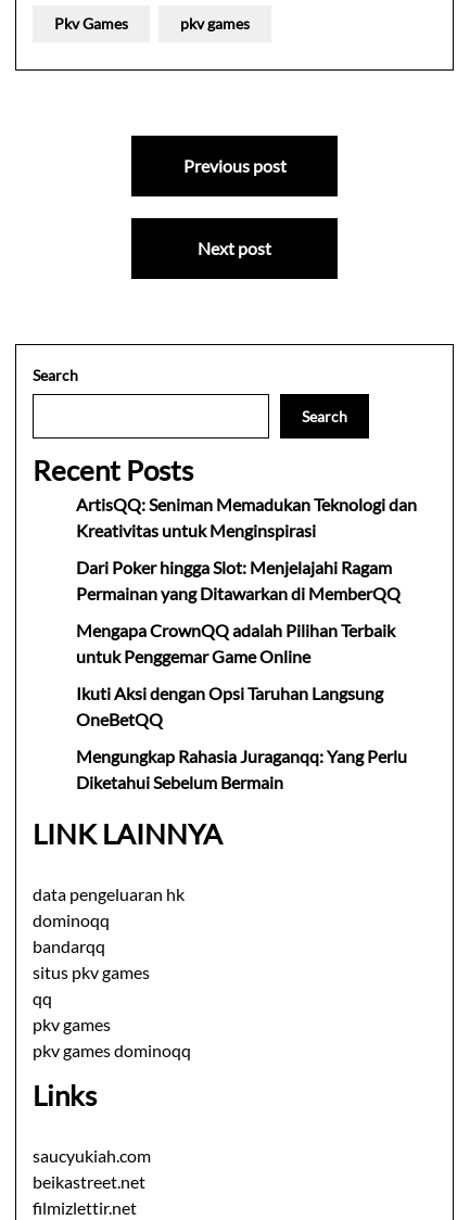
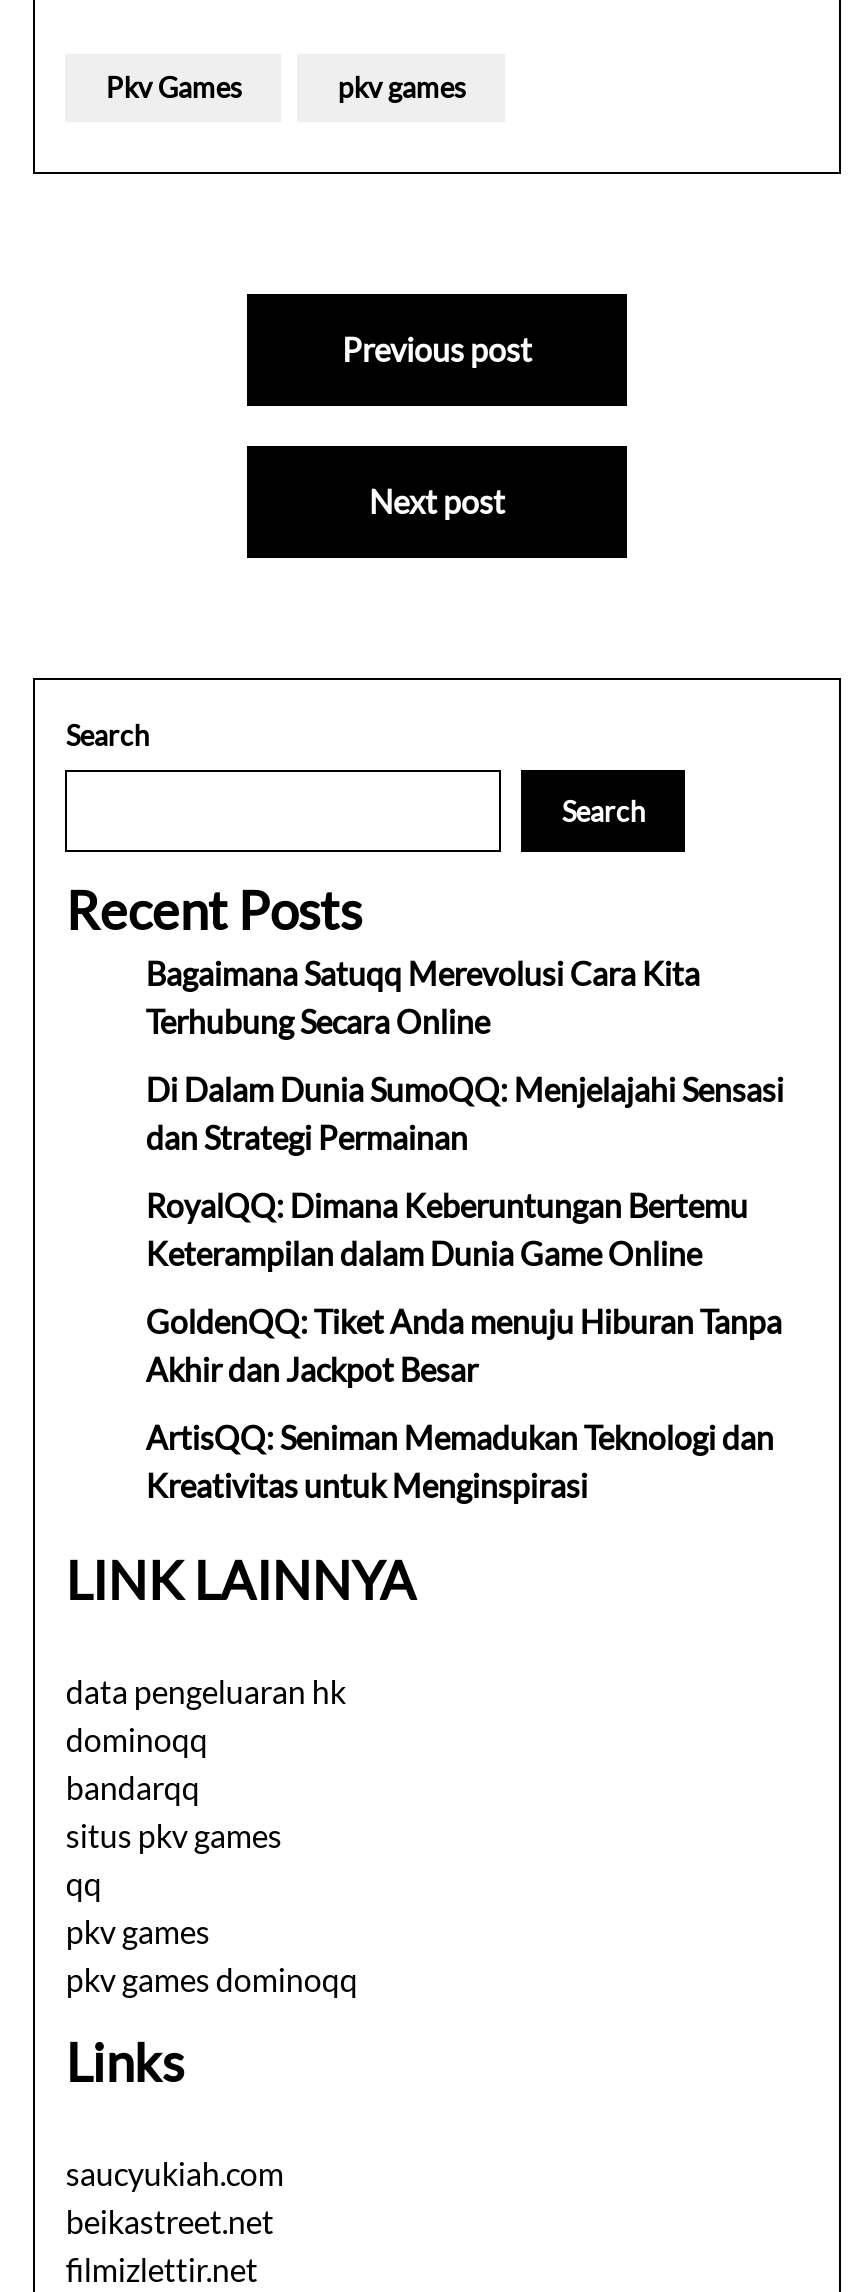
none -> [146,954,784,1388] Bagaimana Satuqq Merevolusi Cara Kita | Terhubung Secara Online | Di Dalam Dunia SumoQQ: Menjelajahi Sensasi | dan Strategi Permainan | RoyalQQ: Dimana Keberuntungan Bertemu | Keterampilan dalam Dunia Game Online | GoldenQQ: Tiket Anda menuju Hiburan Tanpa | Akhir dan Jackpot Besar
moved [76,494,417,541] -> [146,1418,774,1504]: ArtisQQ: Seniman Memadukan Teknologi dan | Kreativitas untuk Menginspirasi
[76,557,407,792] Dari Poker hingga Slot: Menjelajahi Ragam | Permainan yang Ditawarkan di MemberQQ | Mengapa CrownQQ adalah Pilihan Terbaik | untuk Penggemar Game Online | Ikuti Aksi dengan Opsi Taruhan Langsung | OneBetQQ | Mengungkap Rahasia Juraganqq: Yang Perlu | Diketahui Sebelum Bermain -> none

